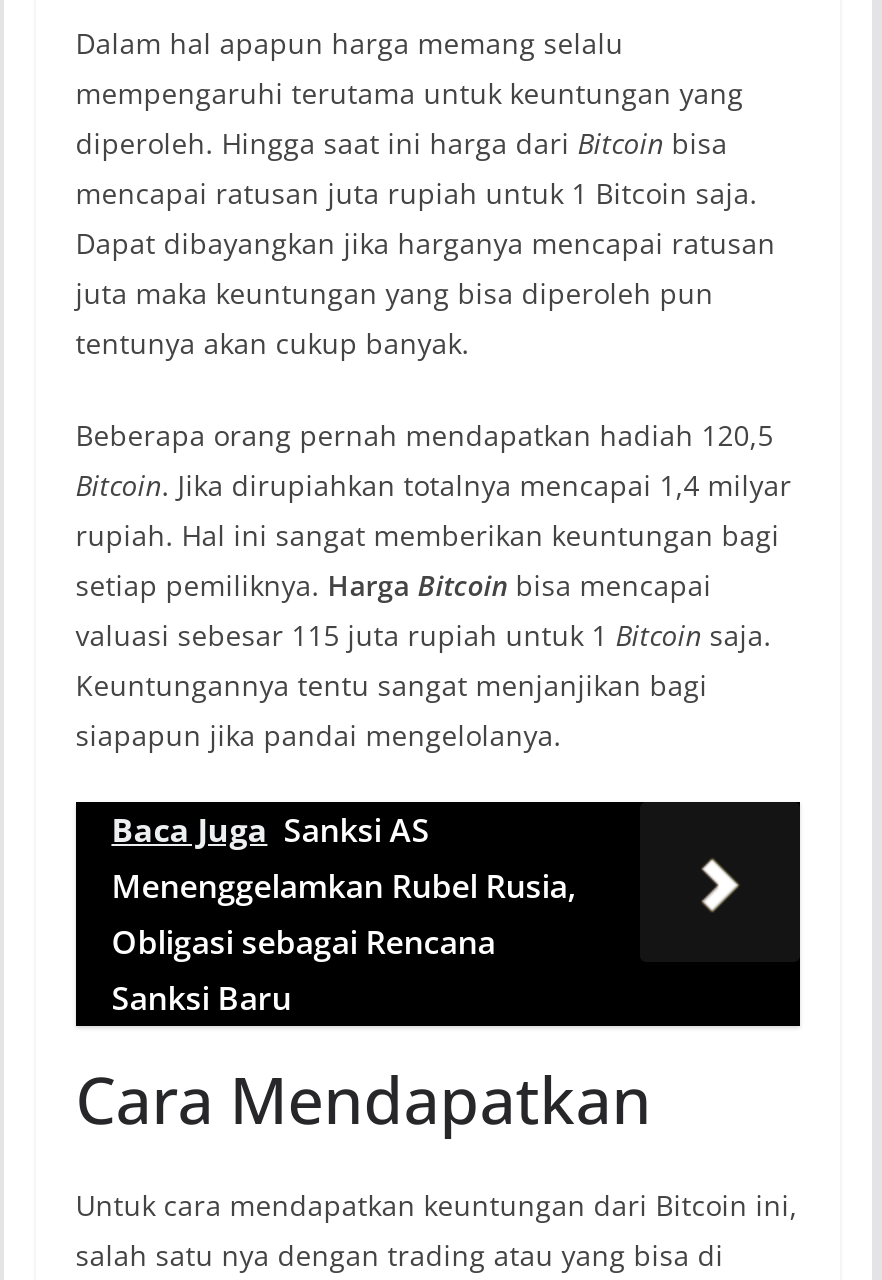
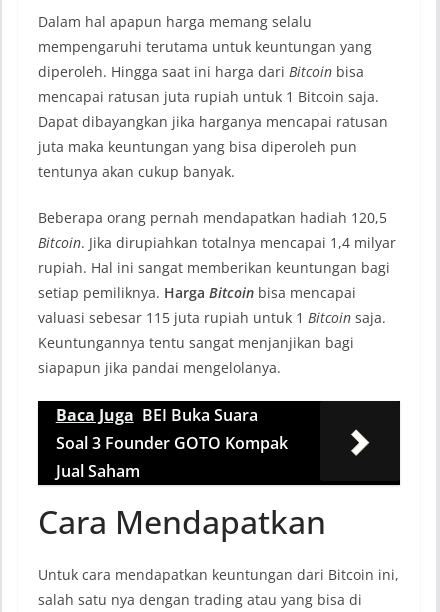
[111,808,575,1020] Baca Juga Sanksi AS | Menenggelamkan Rubel Rusia, | Obligasi sebagai Rencana | Sanksi Baru -> [56,404,288,482] Baca Juga BEI Buka Suara | Soal 3 Founder GOTO Kompak | Jual Saham

